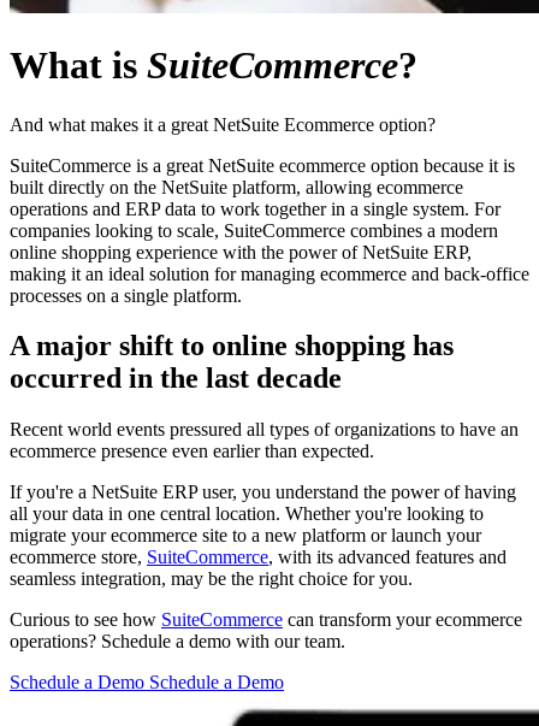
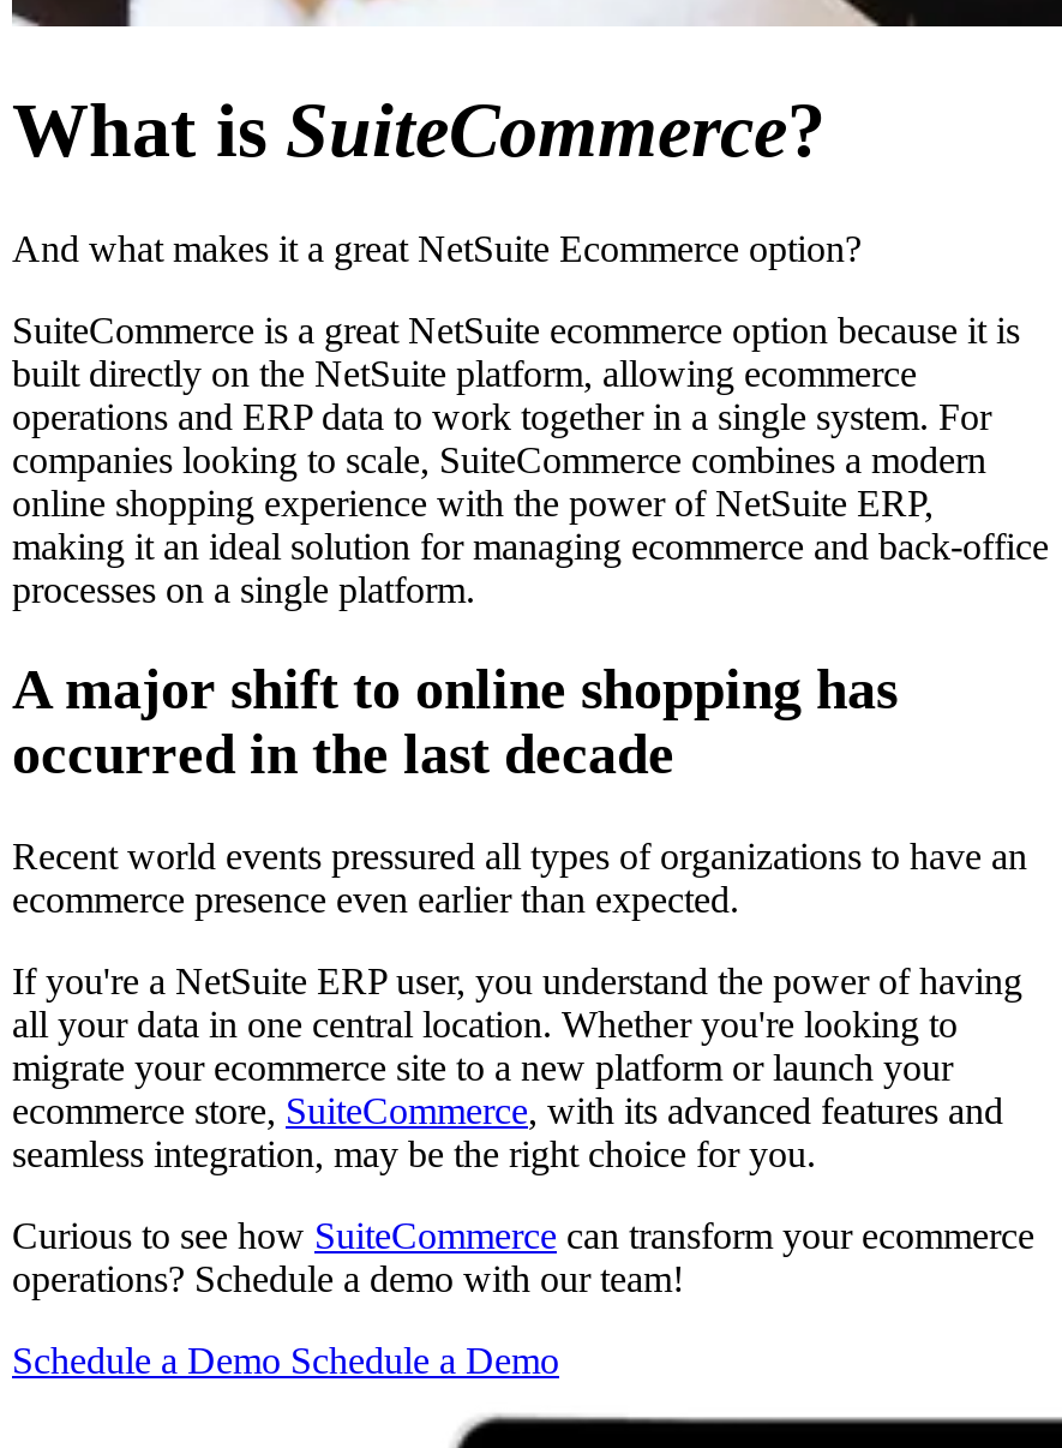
[10,631,345,652] operations? Schedule a demo with our team. -> [12,1259,684,1300] operations? Schedule a demo with our team!

